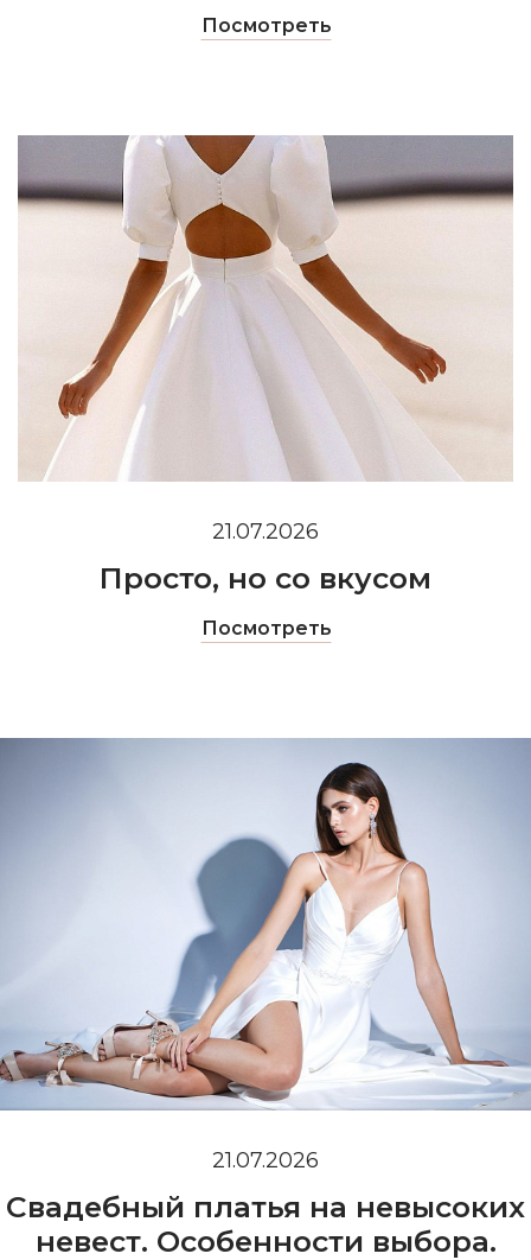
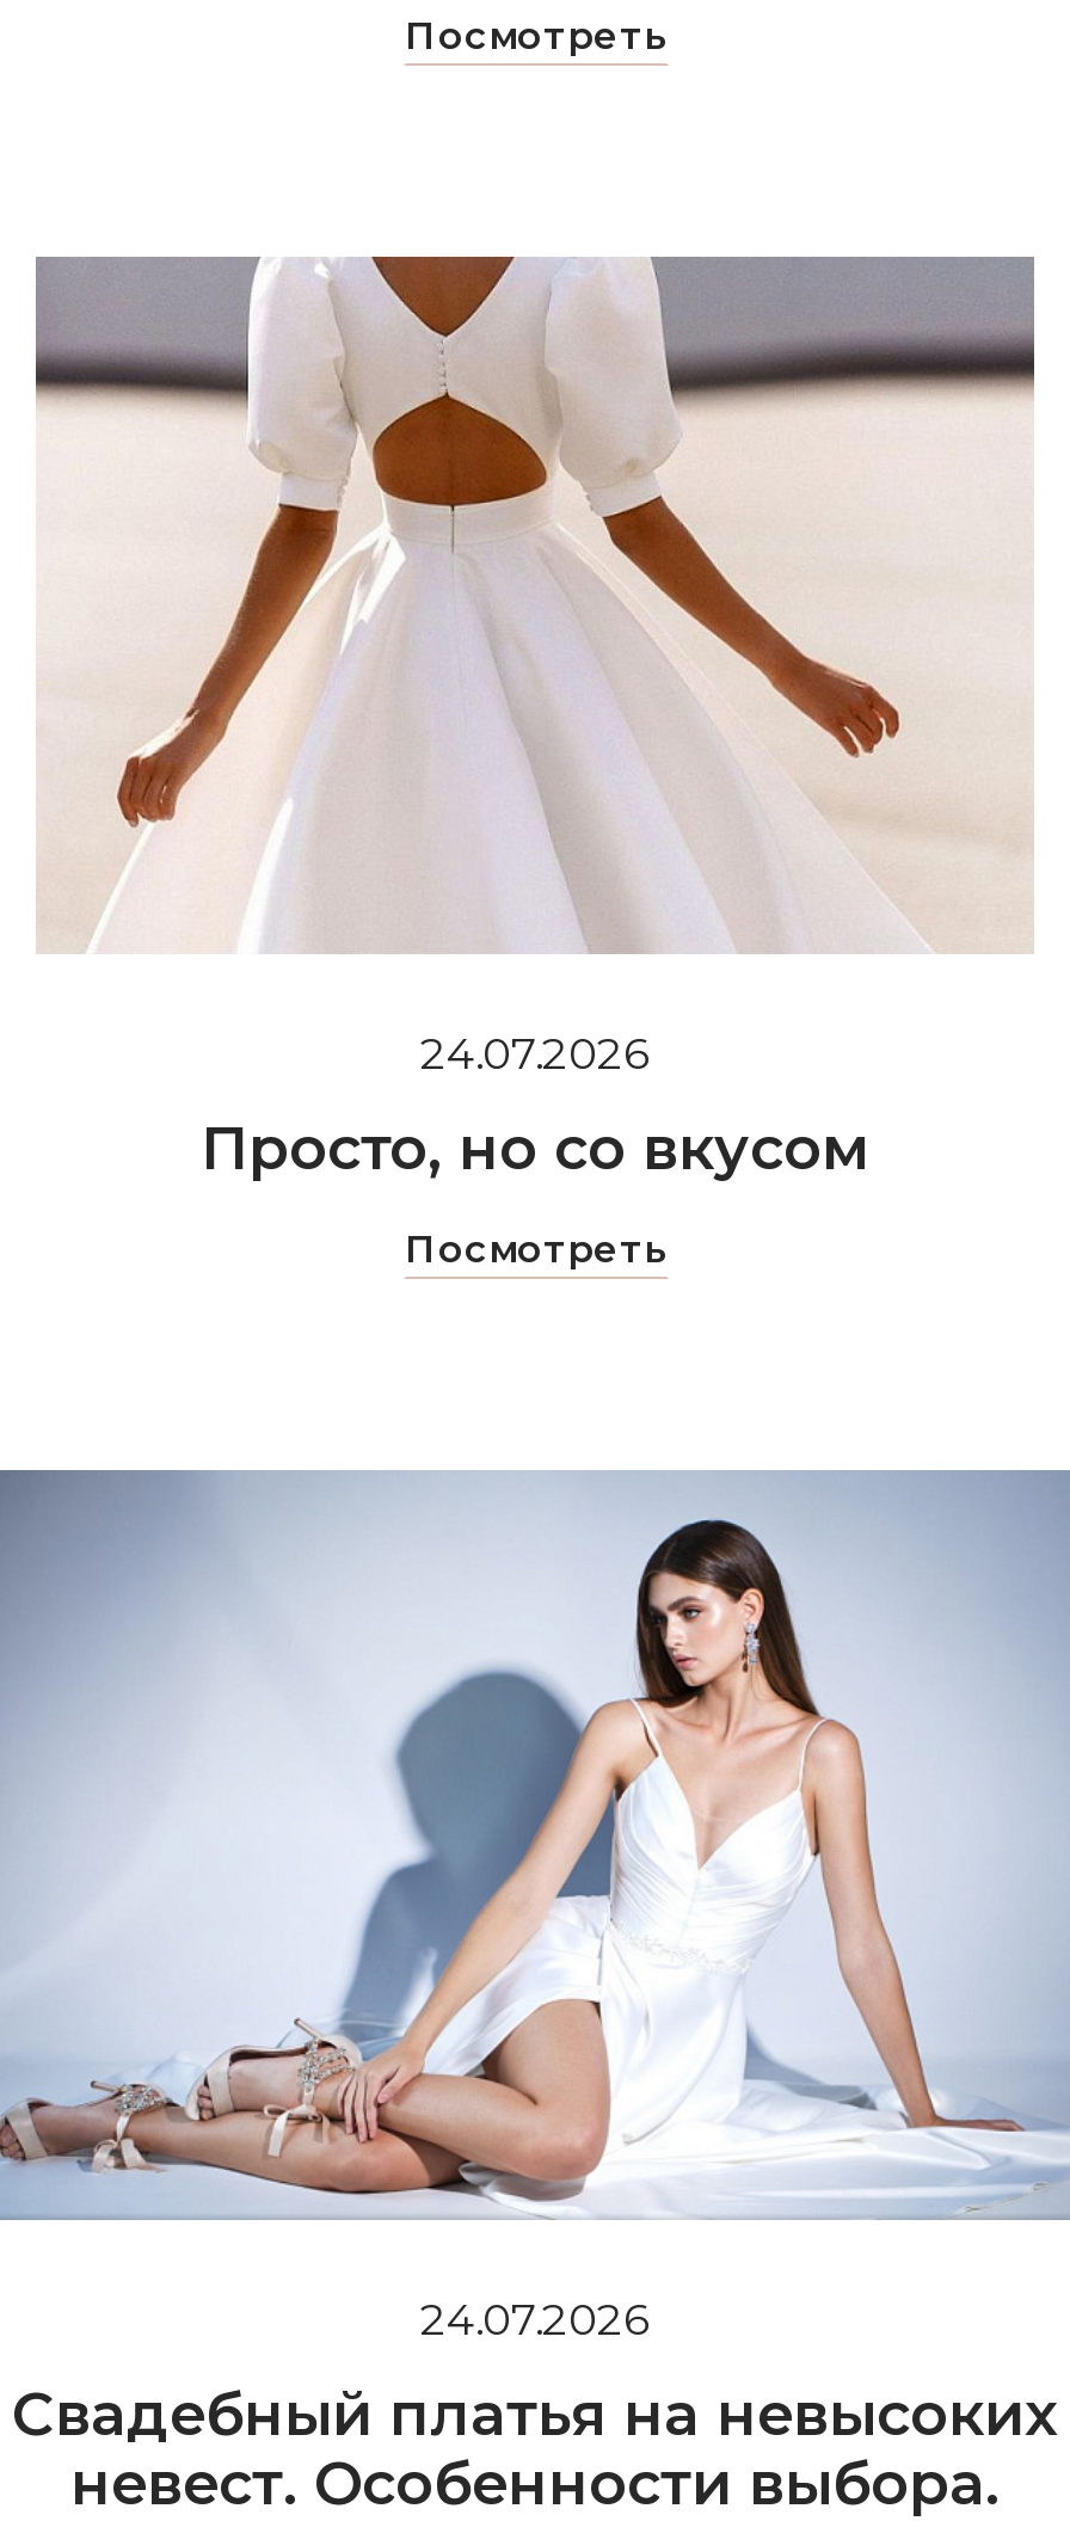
[212,519,319,544] 21.07.2026 -> [420,1029,650,1079] 24.07.2026
[212,1147,319,1172] 21.07.2026 -> [420,2294,650,2344] 24.07.2026

